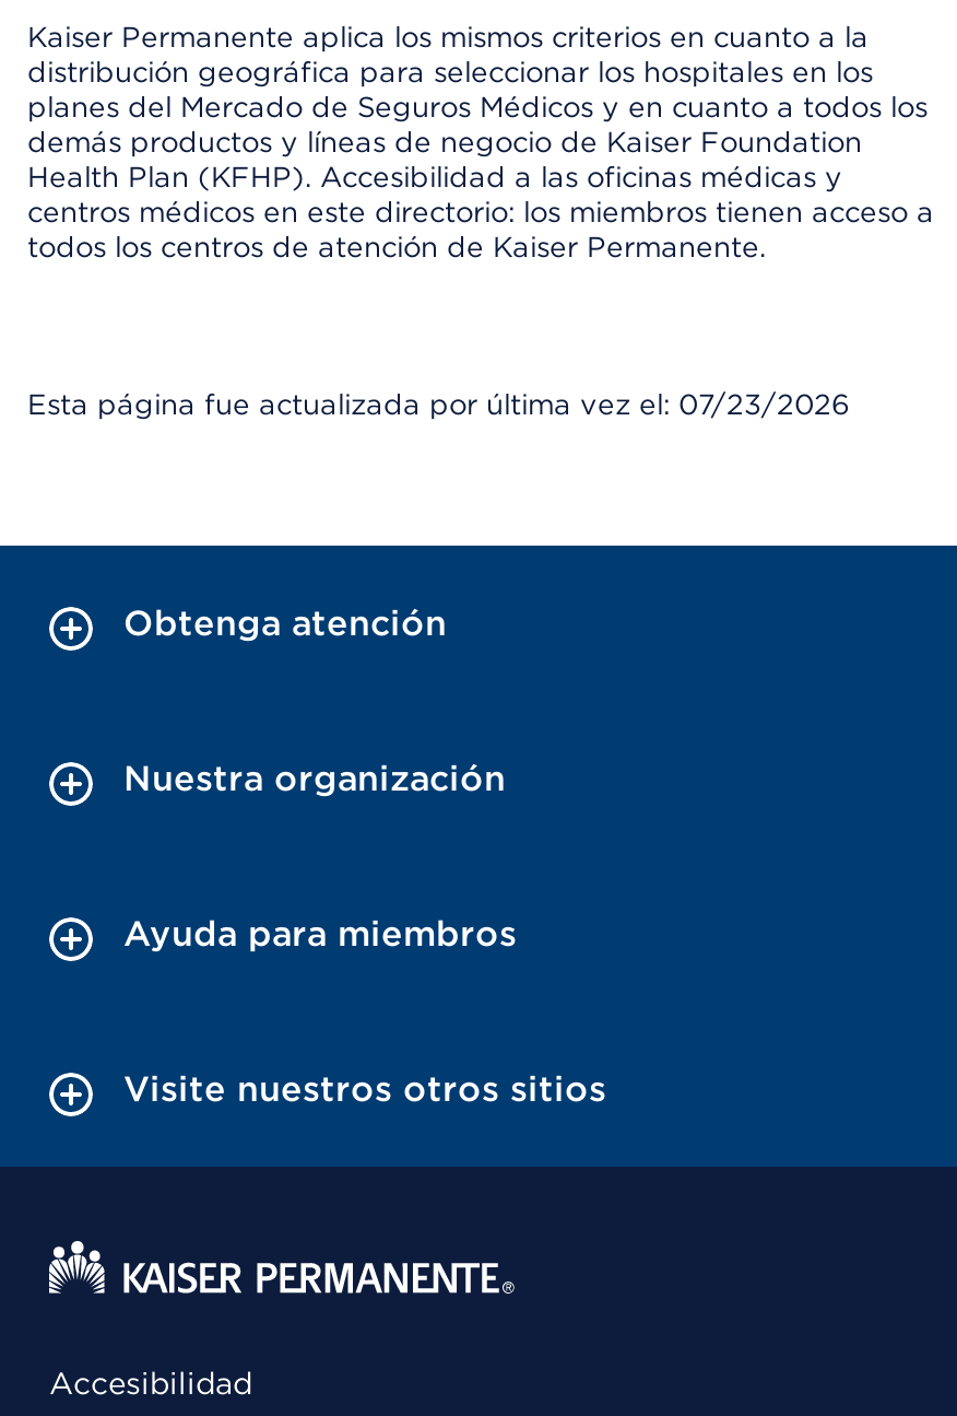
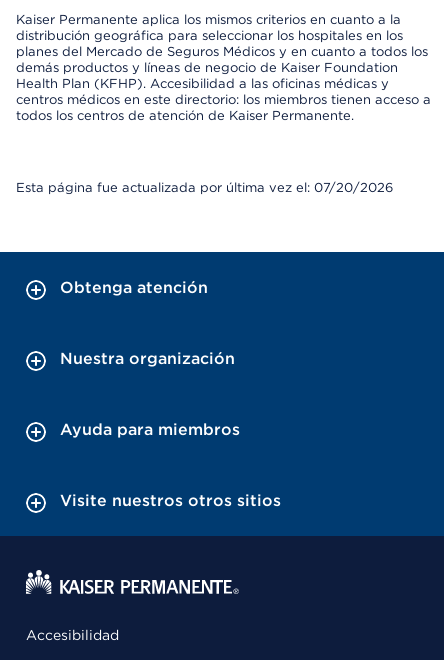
[27,388,849,421] Esta página fue actualizada por última vez el: 07/23/2026 -> [16,180,393,195] Esta página fue actualizada por última vez el: 07/20/2026

